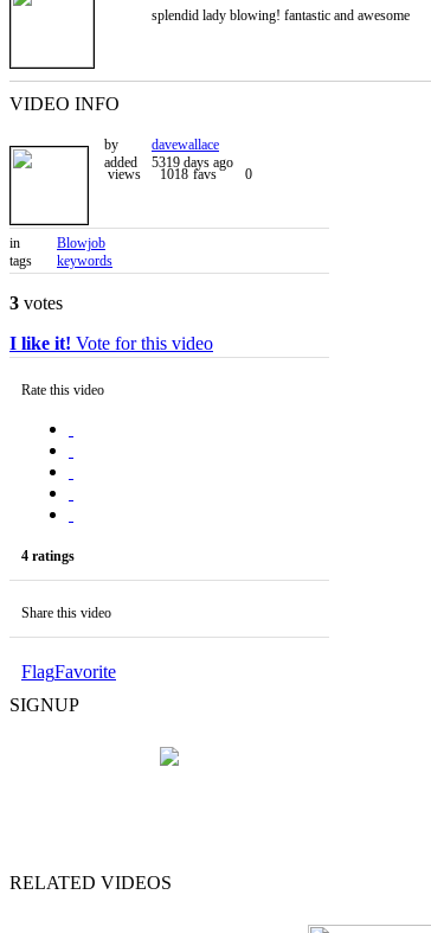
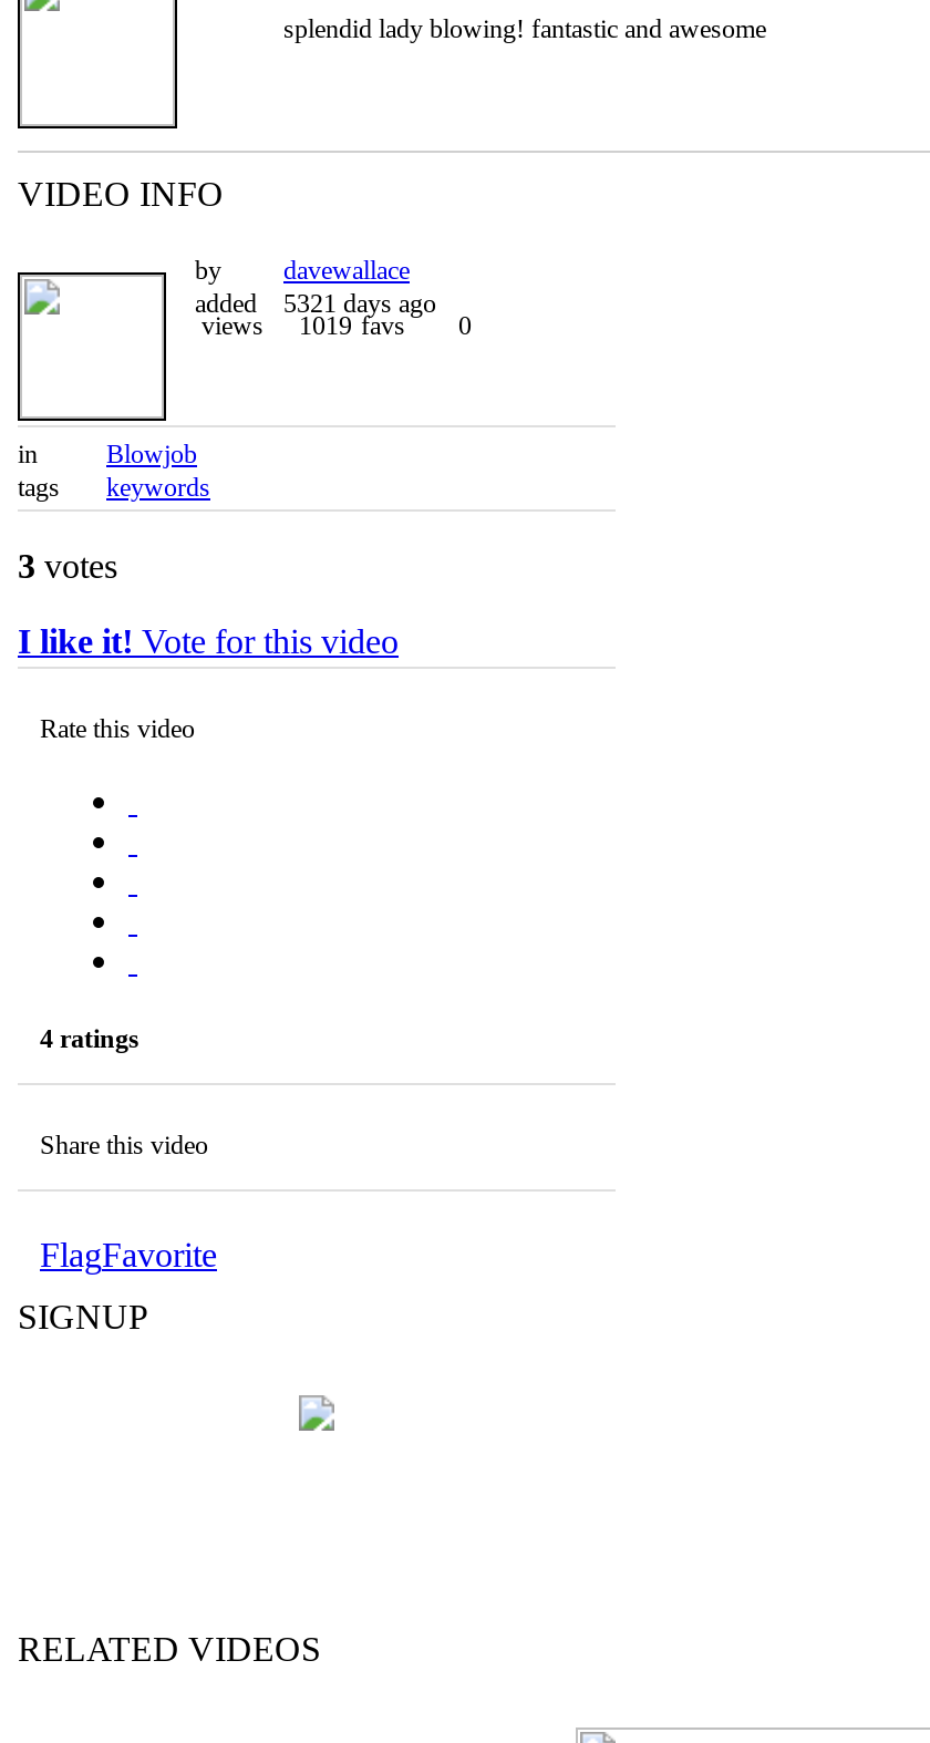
[104,154,233,171] added 5319 days ago -> [195,288,436,319] added 5321 days ago
[108,166,252,183] views 1018 favs 0 -> [201,310,472,341] views 1019 favs 0

